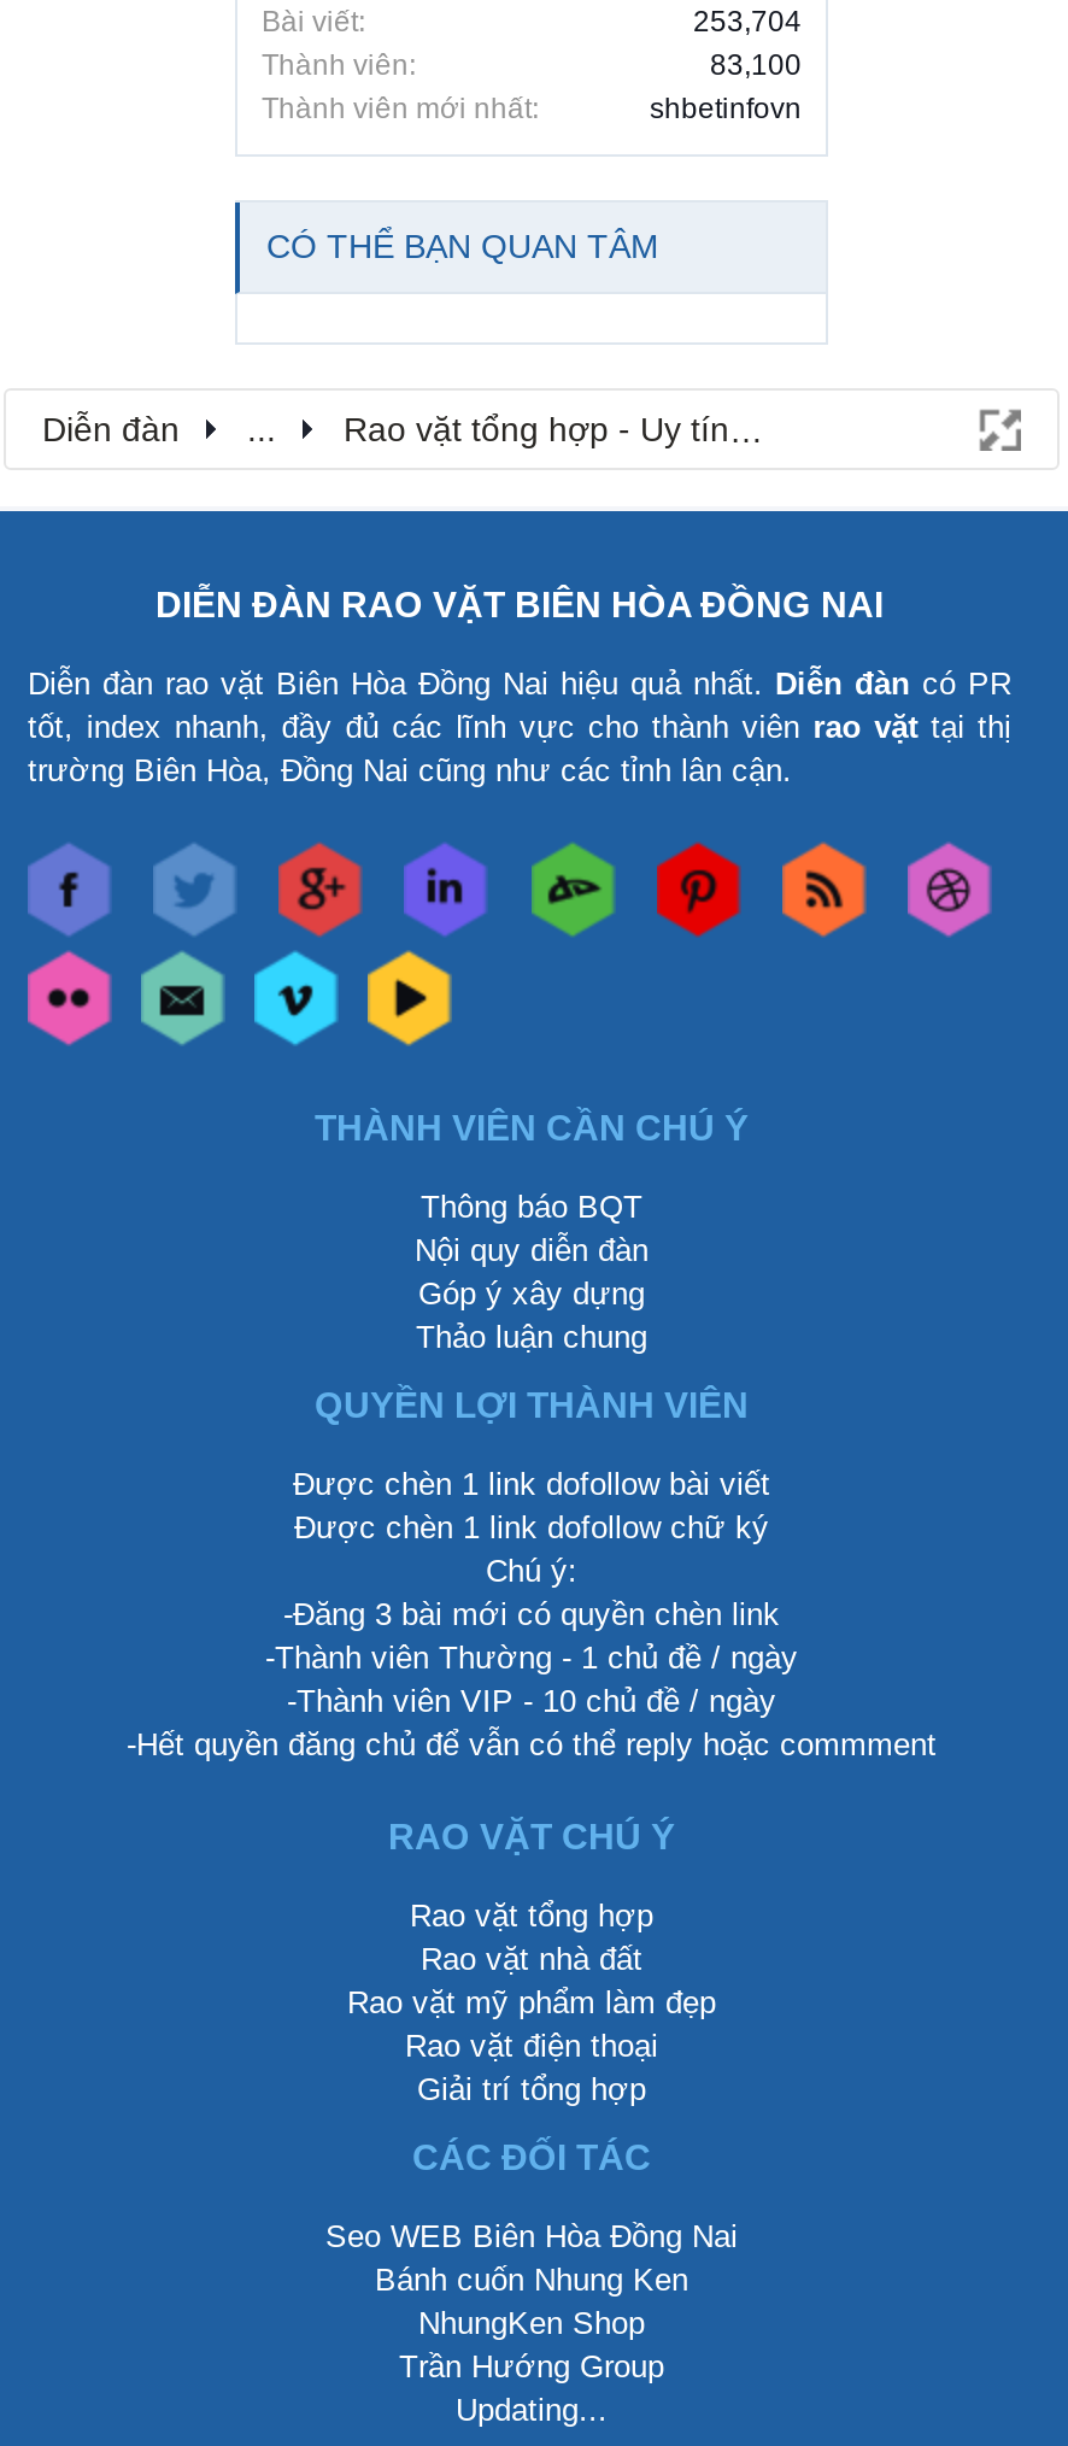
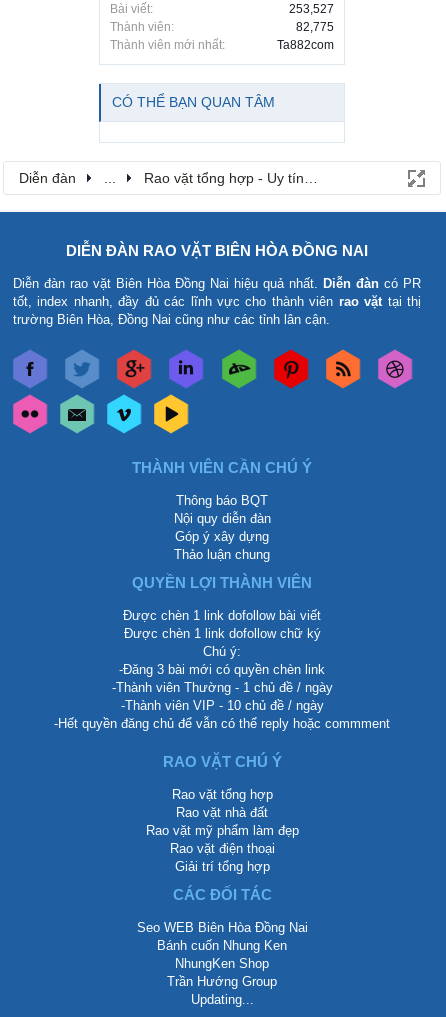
[693,6,802,39] 253,704 -> [289,2,334,16] 253,527
[710,49,802,83] 83,100 -> [296,20,334,34] 82,775
[650,92,802,126] shbetinfovn -> [277,38,334,52] Ta882com

